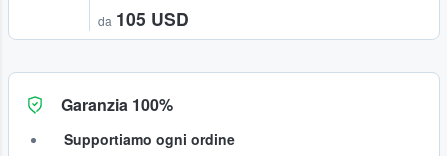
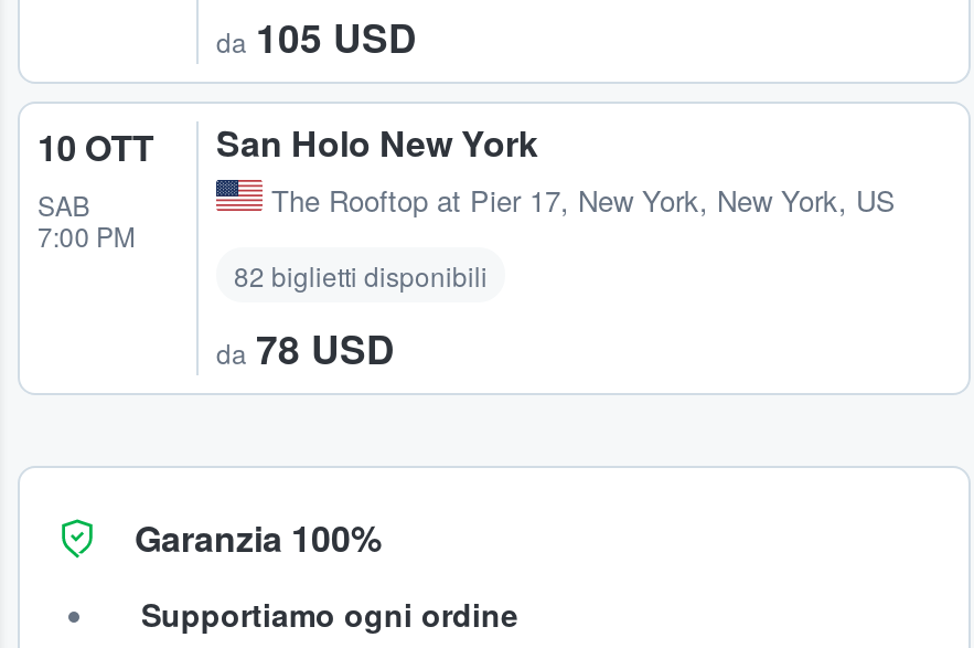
none -> [38,122,154,255] 10 OTT | SAB | 7:00 PM
none -> [216,118,896,376] San Holo New York | The Rooftop at Pier 17, New York, New York, US | 82 biglietti disponibili | da 78 USD

